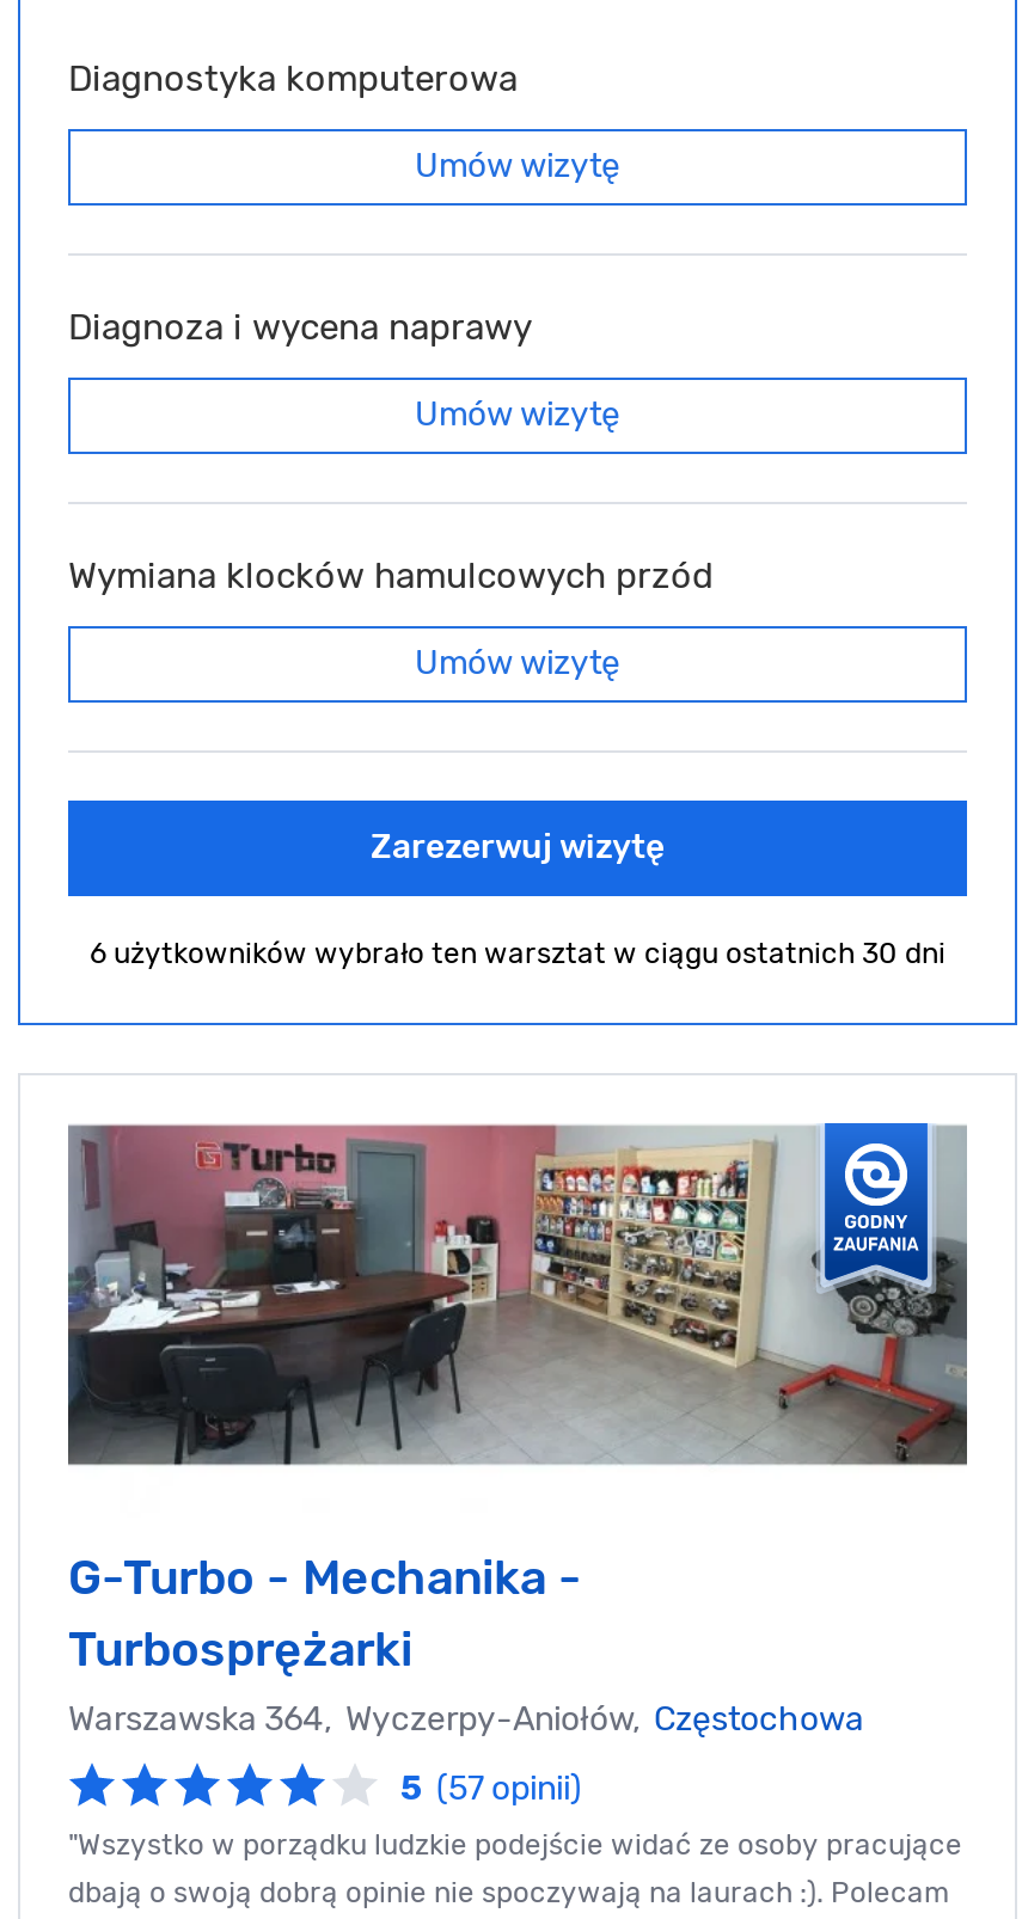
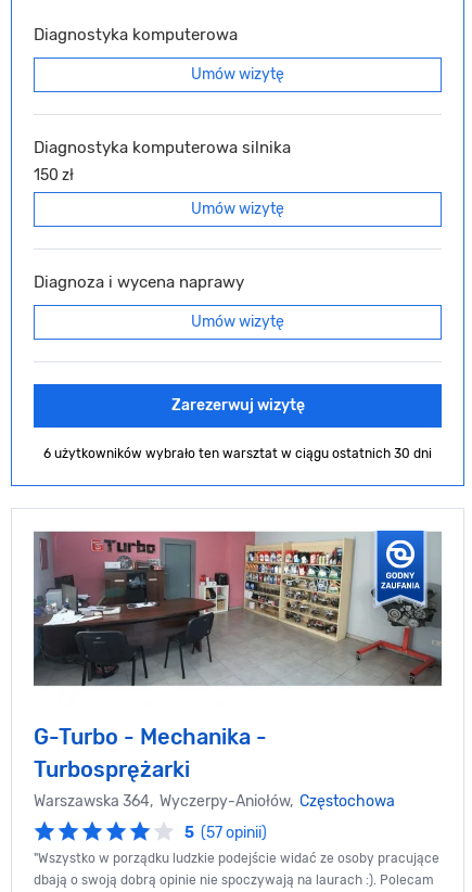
none -> [34,138,291,185] Diagnostyka komputerowa silnika | 150 zł
moved [68,306,532,349] -> [34,273,244,292]: Diagnoza i wycena naprawy
[68,555,714,598] Wymiana klocków hamulcowych przód -> none

